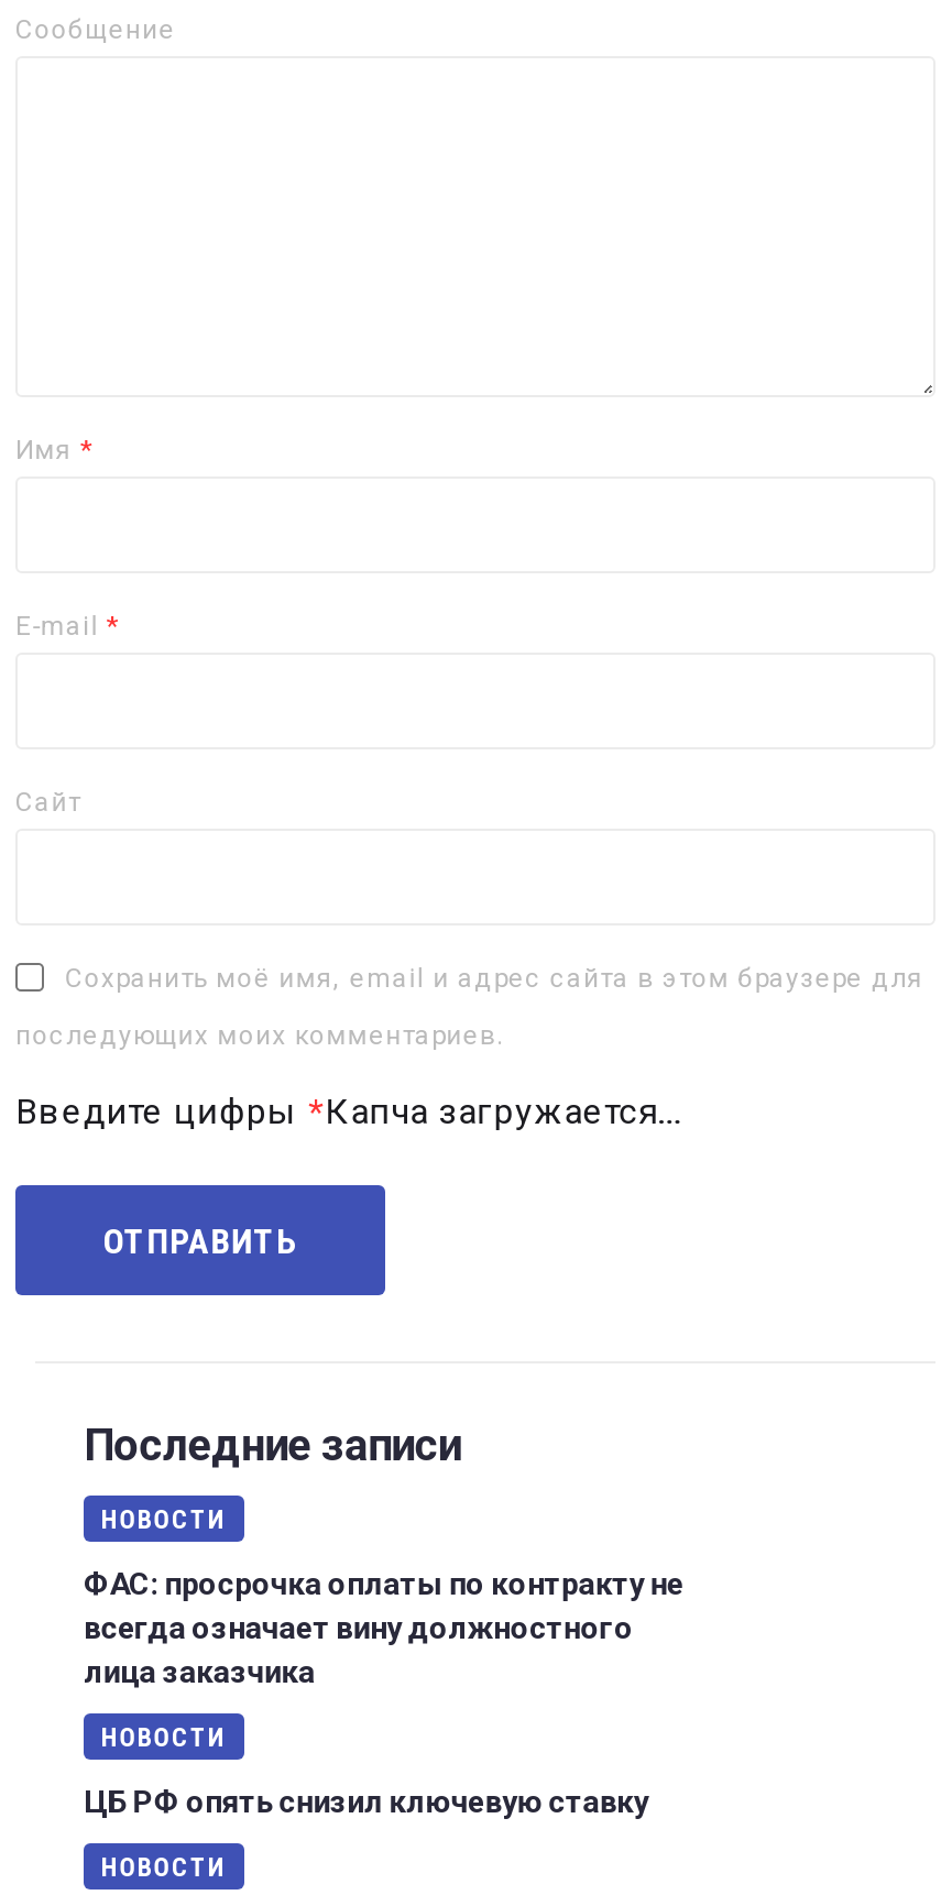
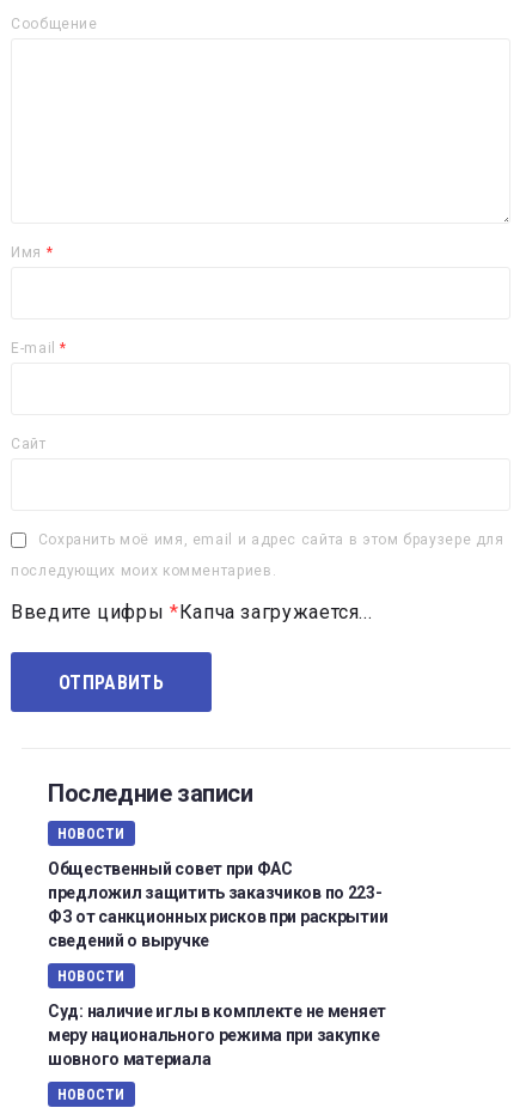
[84,1566,684,1689] ФАС: просрочка оплаты по контракту не | всегда означает вину должностного | лица заказчика -> [48,860,388,951] Общественный совет при ФАС | предложил защитить заказчиков по 223- | ФЗ от санкционных рисков при раскрытии | сведений о выручке
[84,1784,654,1819] ЦБ РФ опять снизил ключевую ставку -> [48,1002,386,1069] Суд: наличие иглы в комплекте не меняет | меру национального режима при закупке | шовного материала

